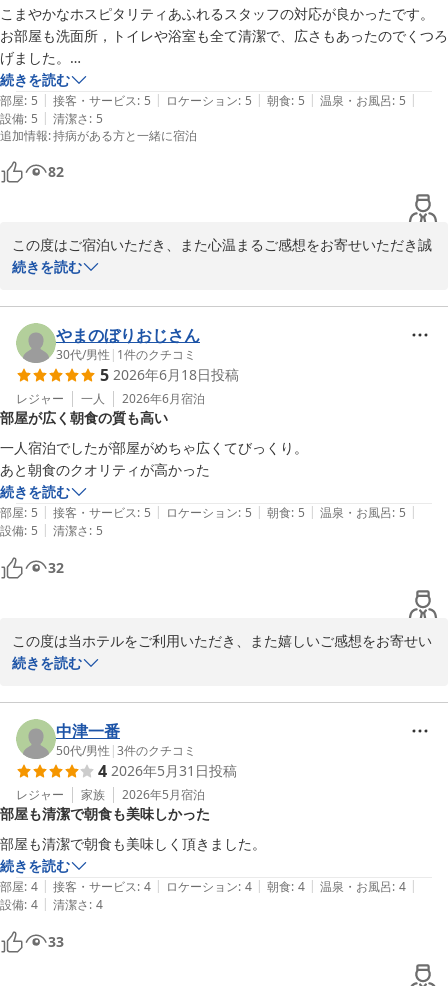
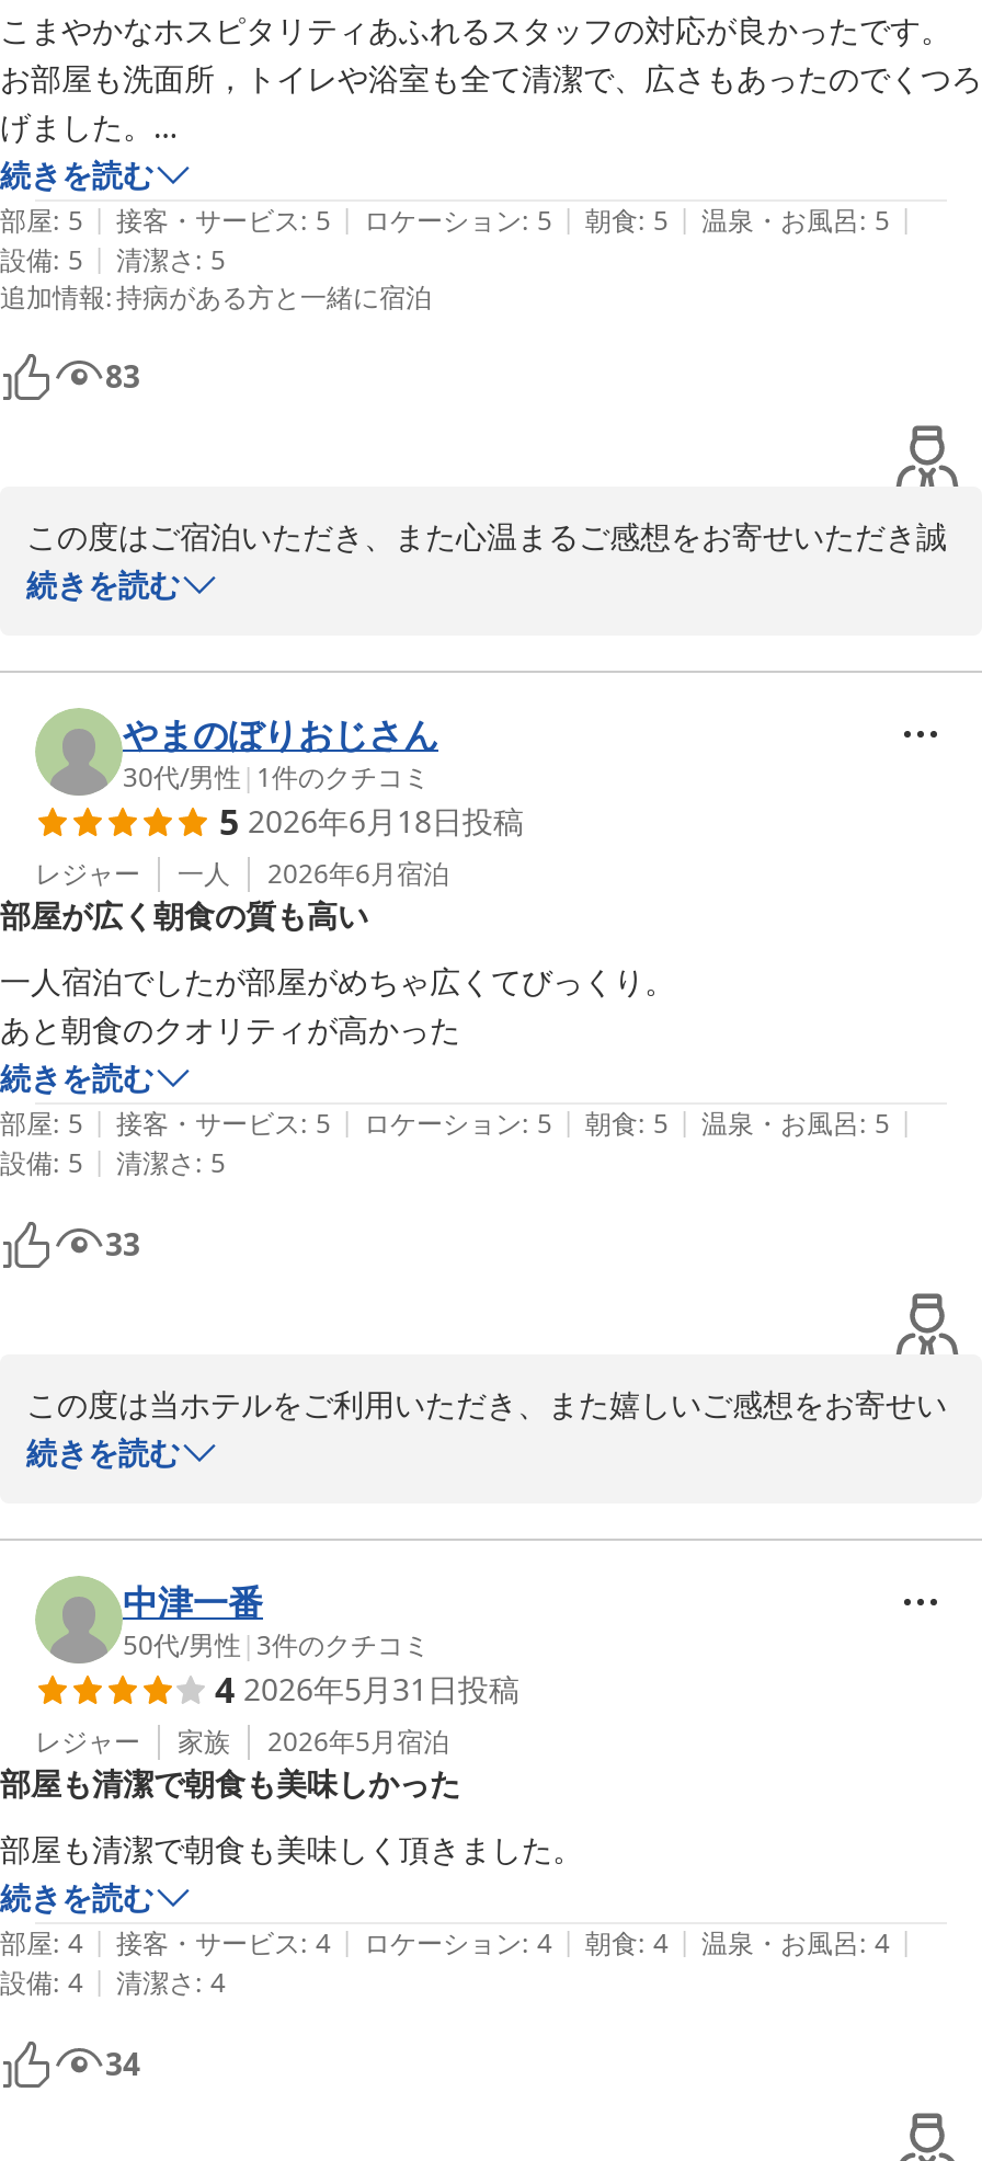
[48,162,64,181] 82 -> [105,355,140,397] 83
[48,558,64,577] 32 -> [105,1223,140,1265] 33
[48,932,64,951] 33 -> [105,2043,140,2084] 34

